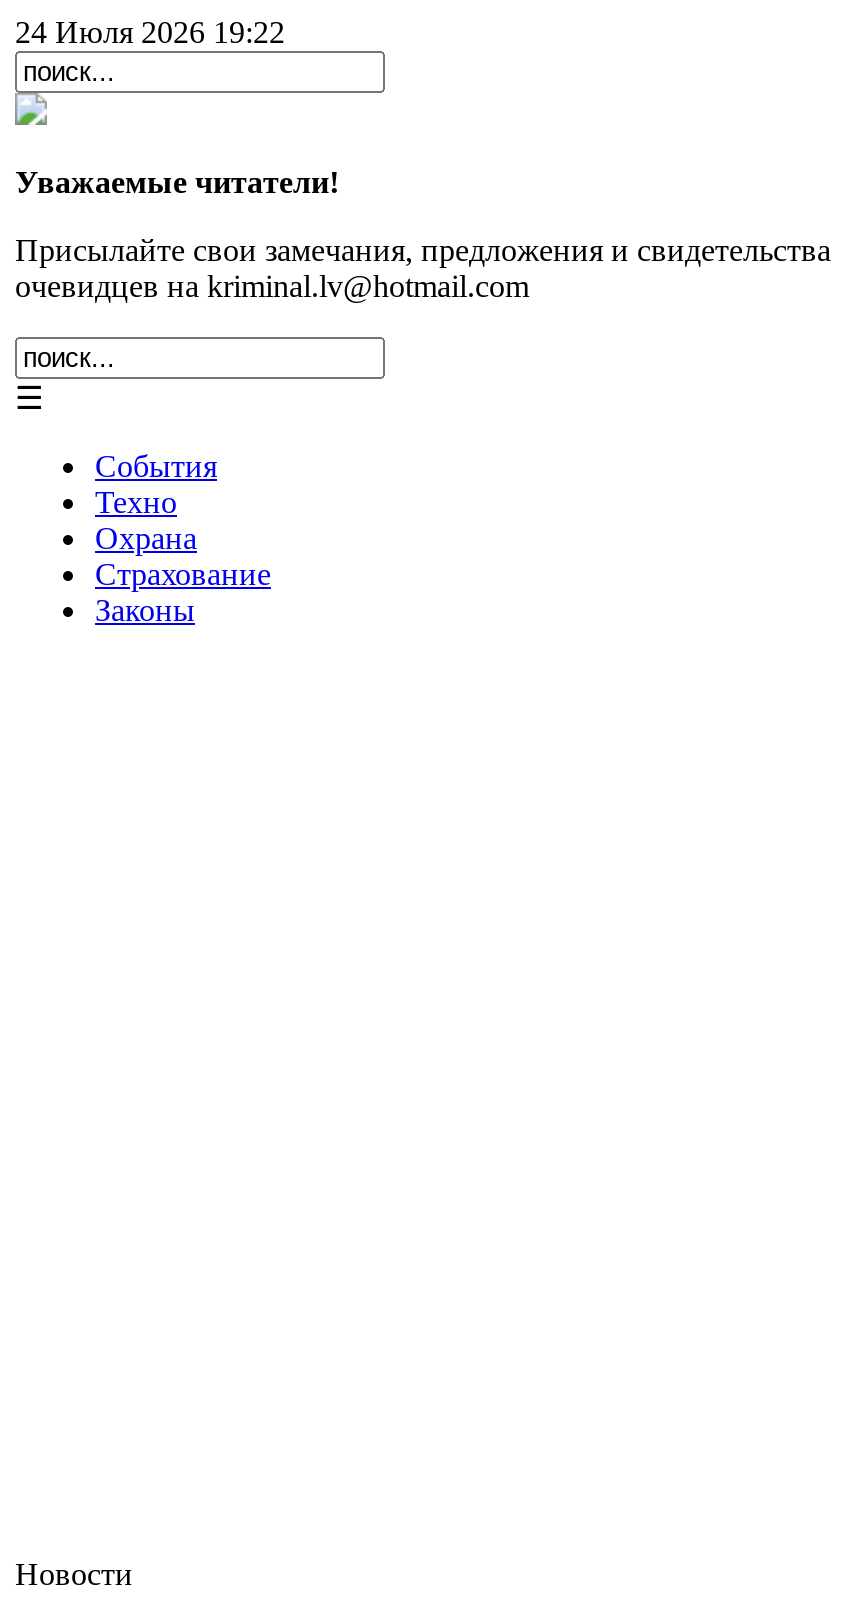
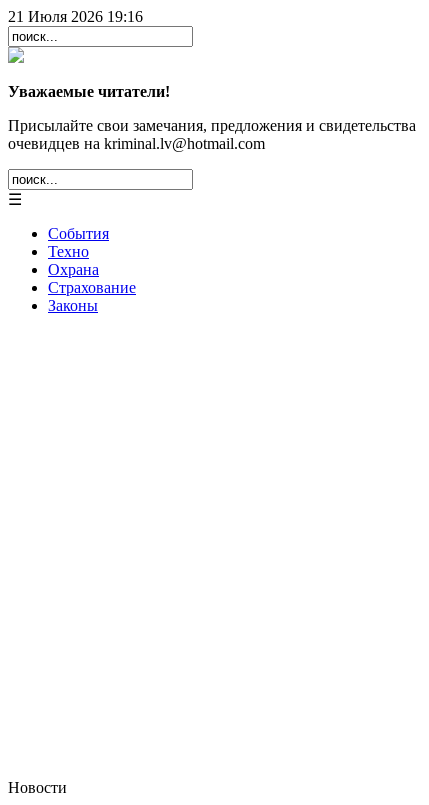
[15,15,285,49] 24 Июля 2026 19:22 -> [8,8,143,25] 21 Июля 2026 19:16

